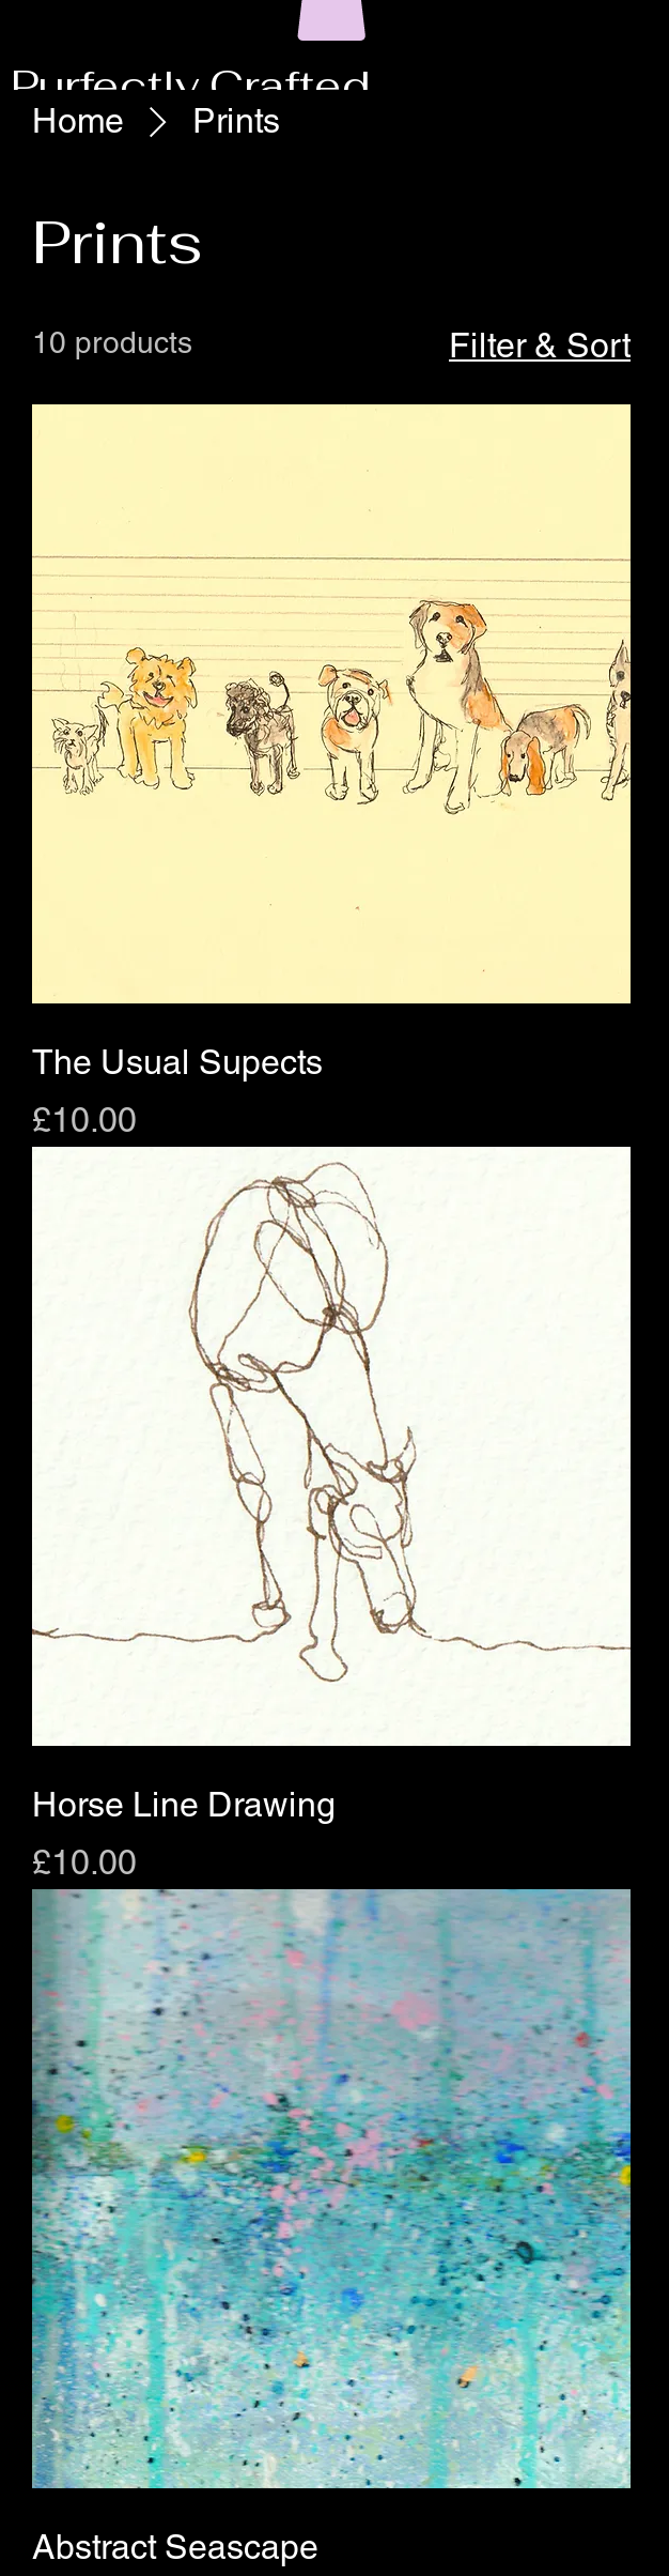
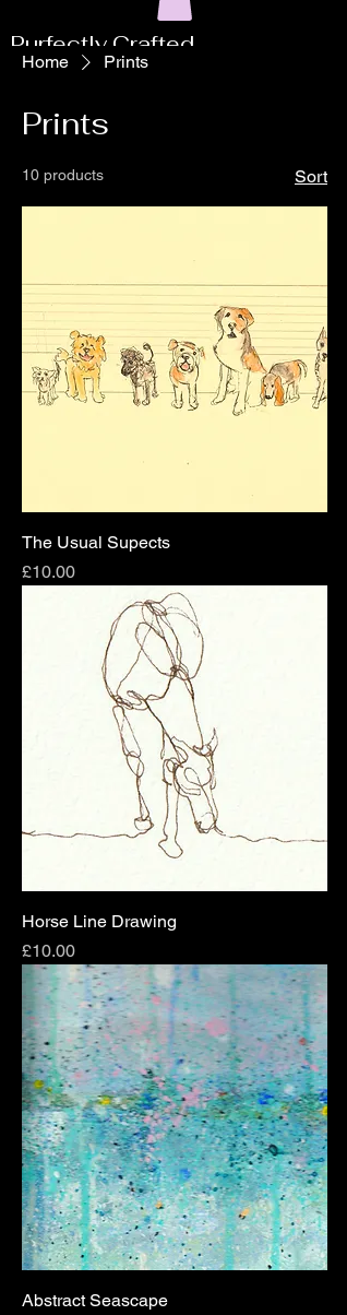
[449,324,631,365] Filter & Sort -> [295,166,327,186] Sort

